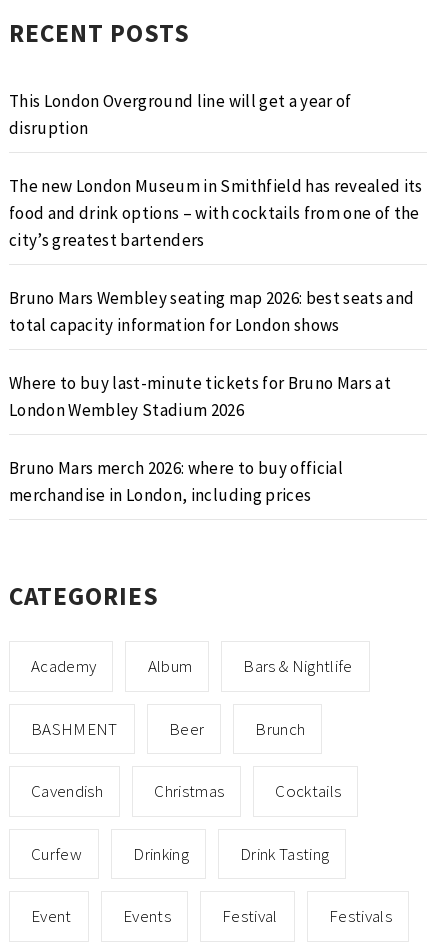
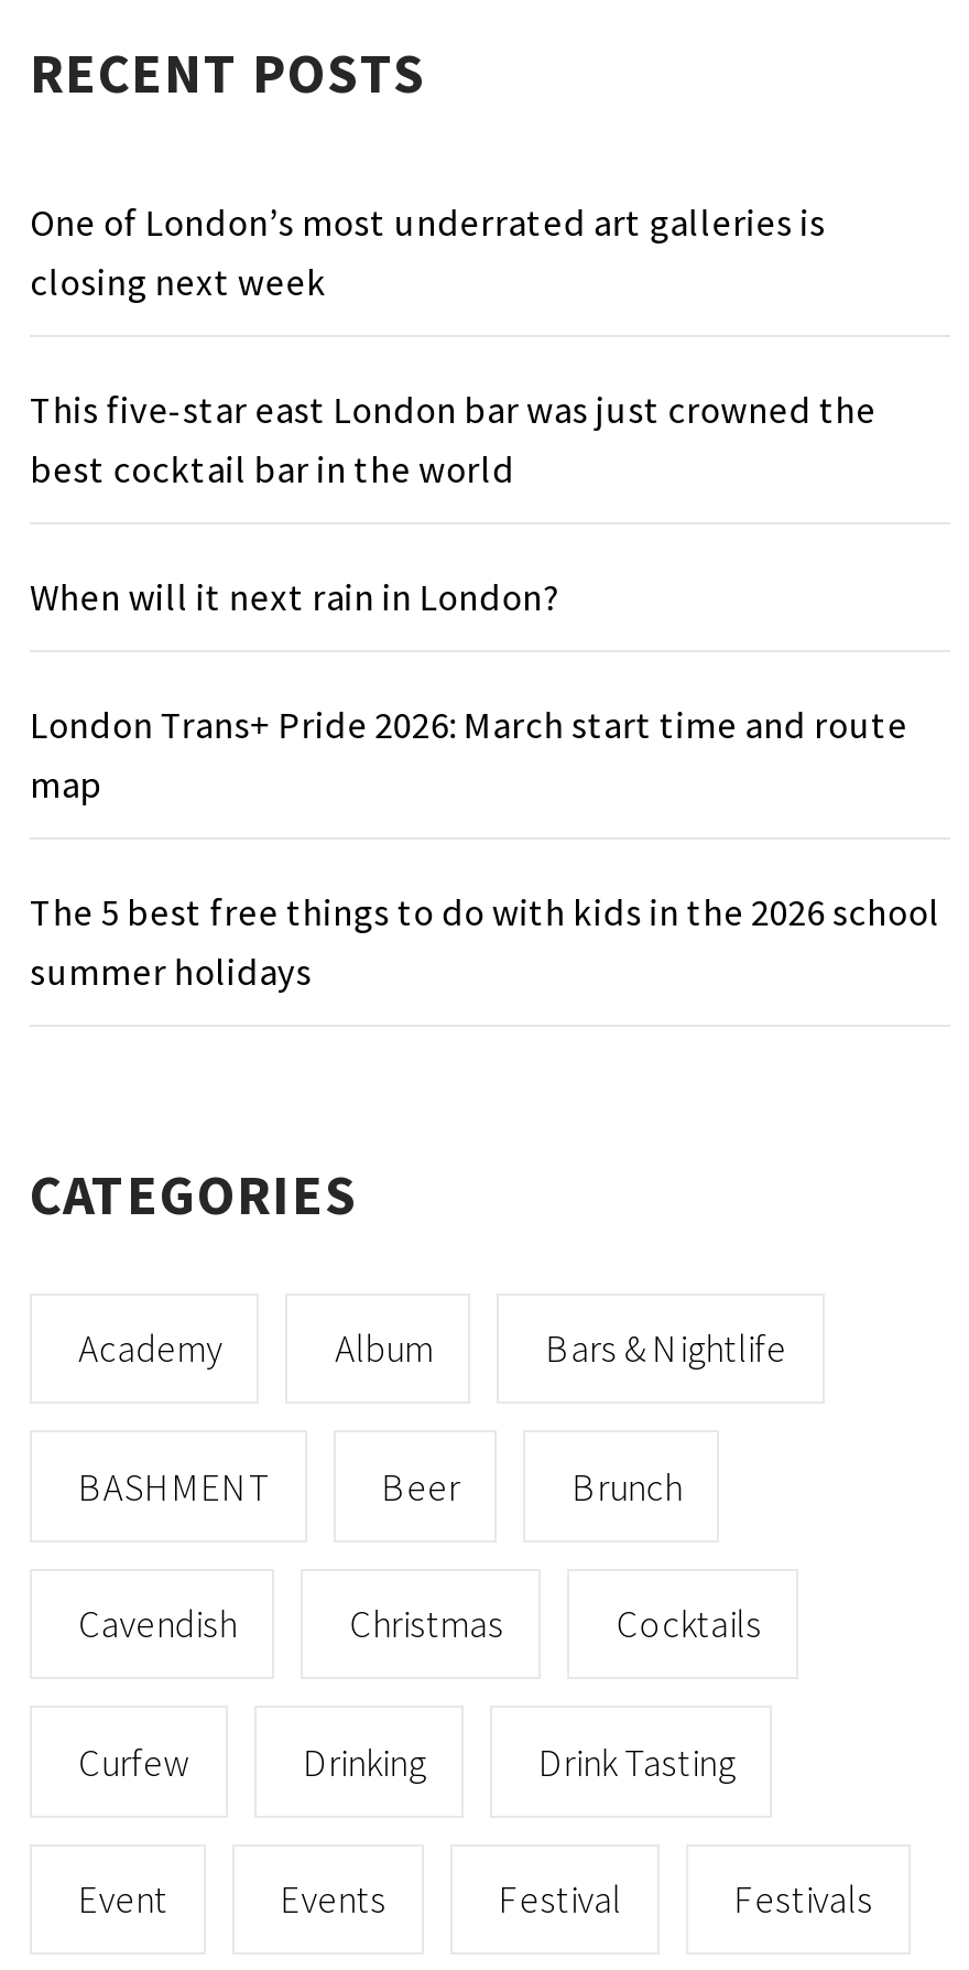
[9,90,352,139] This London Overground line will get a year of | disruption -> [30,197,825,305] One of London’s most underrated art galleries is | closing next week
[9,175,423,251] The new London Museum in Smithfield has revealed its | food and drink options – with cocktails from one of the | city’s greatest bartenders -> [30,385,876,492] This five-star east London bar was just crowned the | best cocktail bar in the world
[9,287,414,336] Bruno Mars Wembley seating map 2026: best seats and | total capacity information for London shows -> [30,572,561,620] When will it next rain in London?
[9,372,391,421] Where to buy last-minute tickets for Bruno Mars at | London Wembley Stadium 2026 -> [30,700,908,808] London Trans+ Pride 2026: March start time and route | map
[9,457,343,506] Bruno Mars merch 2026: where to buy official | merchandise in London, including prices -> [30,887,940,995] The 5 best free things to do with kids in the 2026 school | summer holidays

